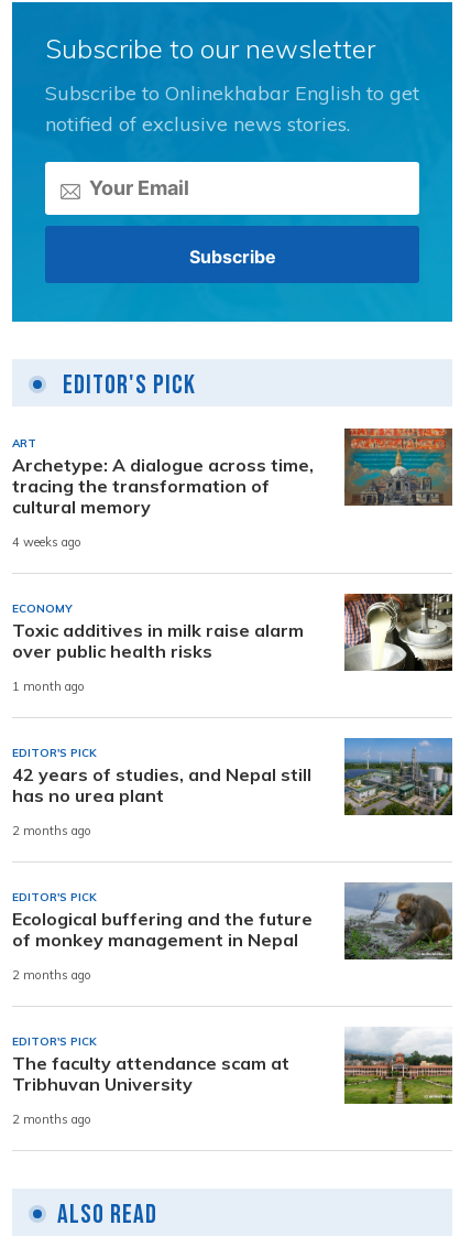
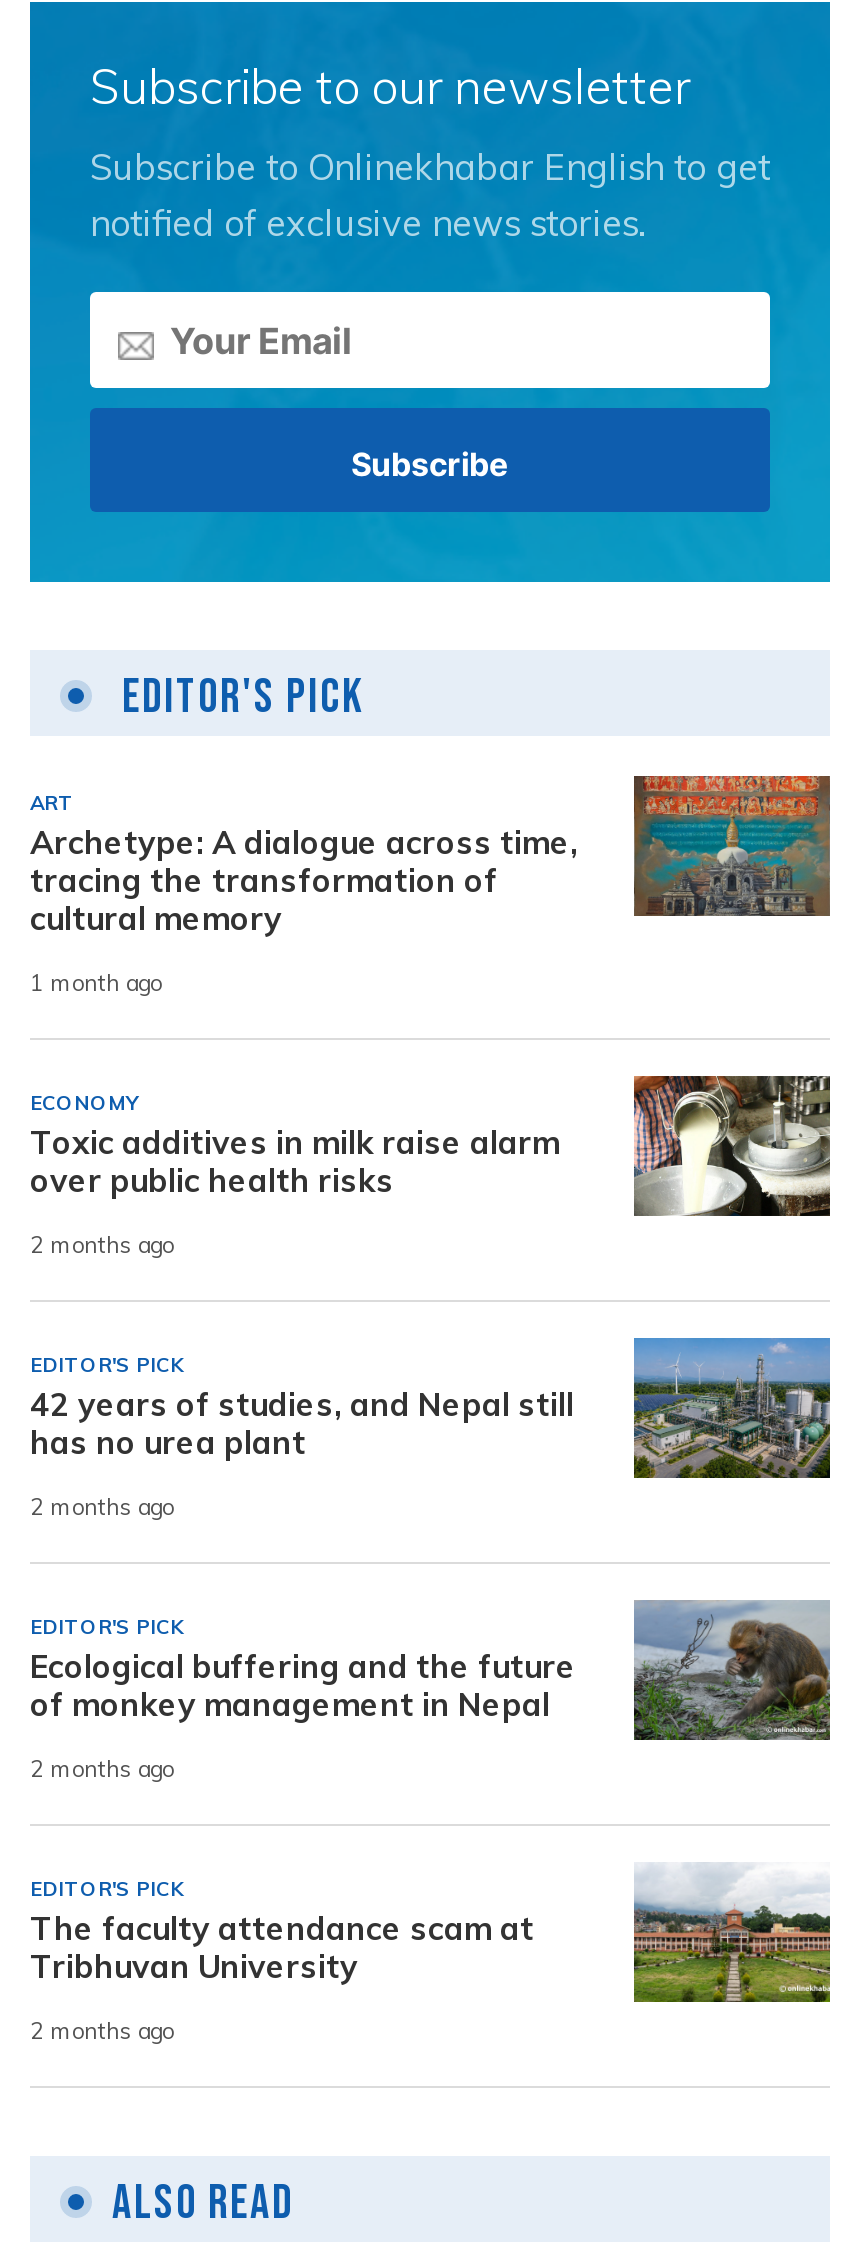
[12,535,81,550] 4 weeks ago -> [30,969,162,997] 1 month ago
[12,679,85,694] 1 month ago -> [30,1231,174,1259] 2 months ago

